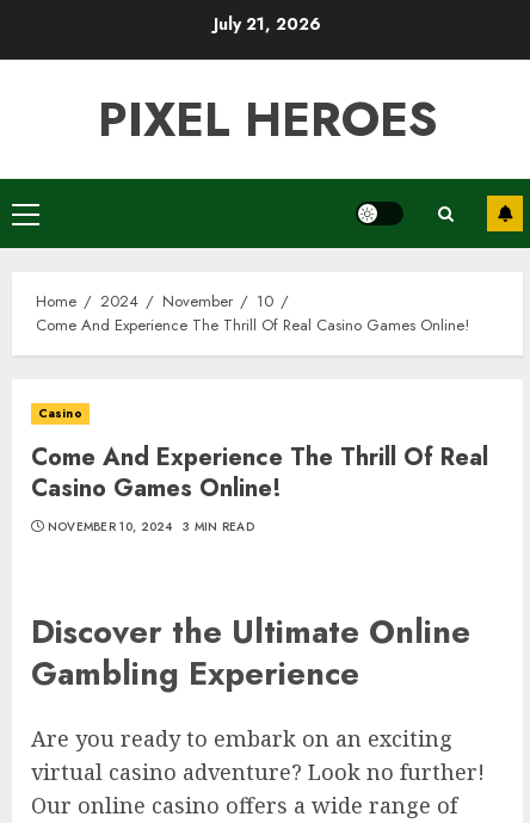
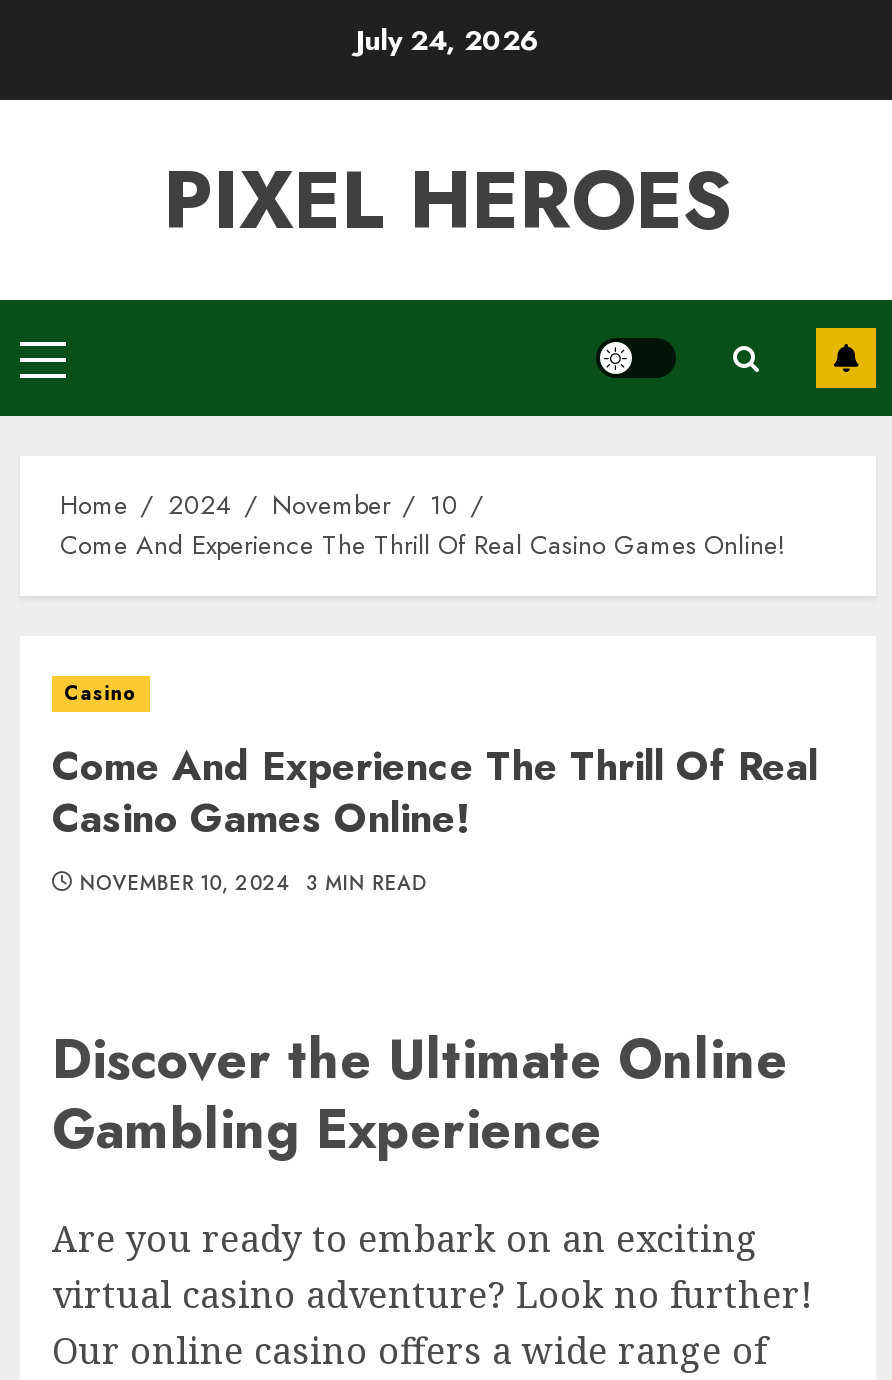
[214,12,321,36] July 21, 2026 -> [356,20,540,60] July 24, 2026

